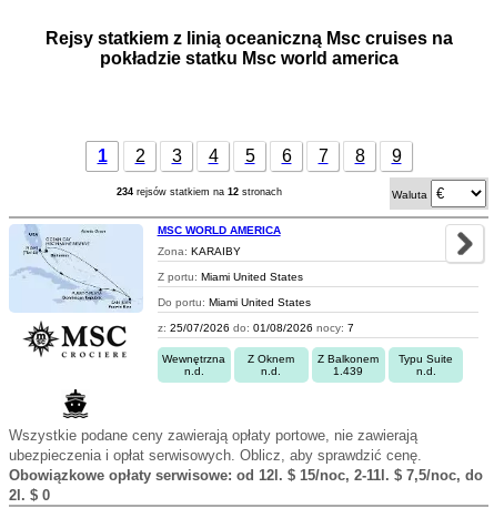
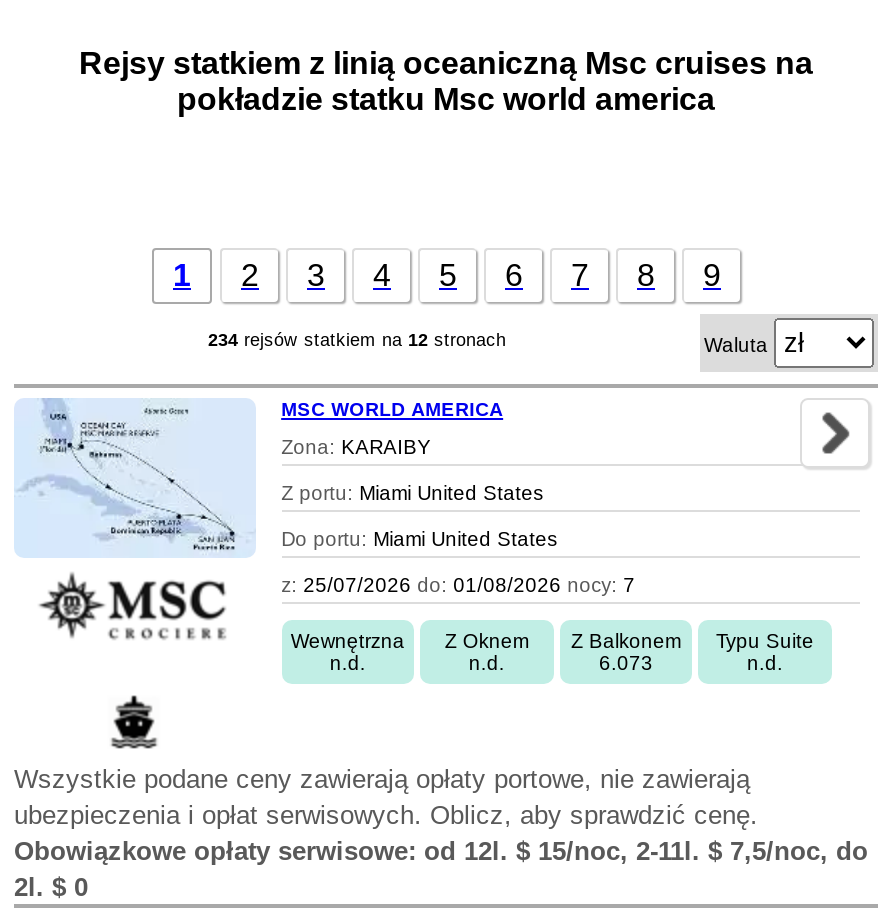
[334,365,364,377] 1.439 -> [599,652,653,674] 6.073

